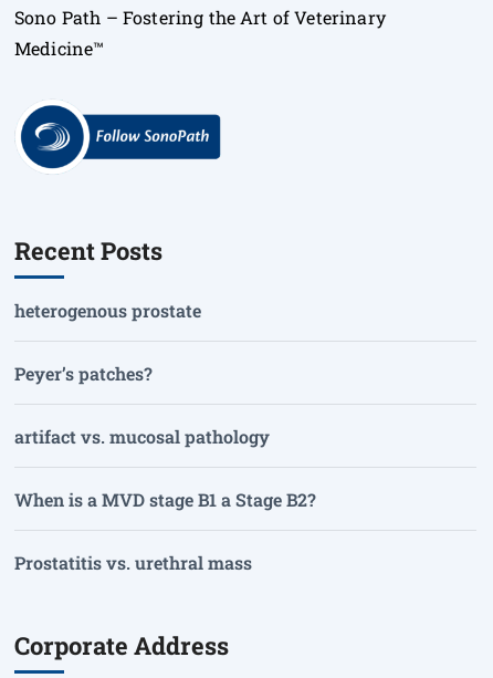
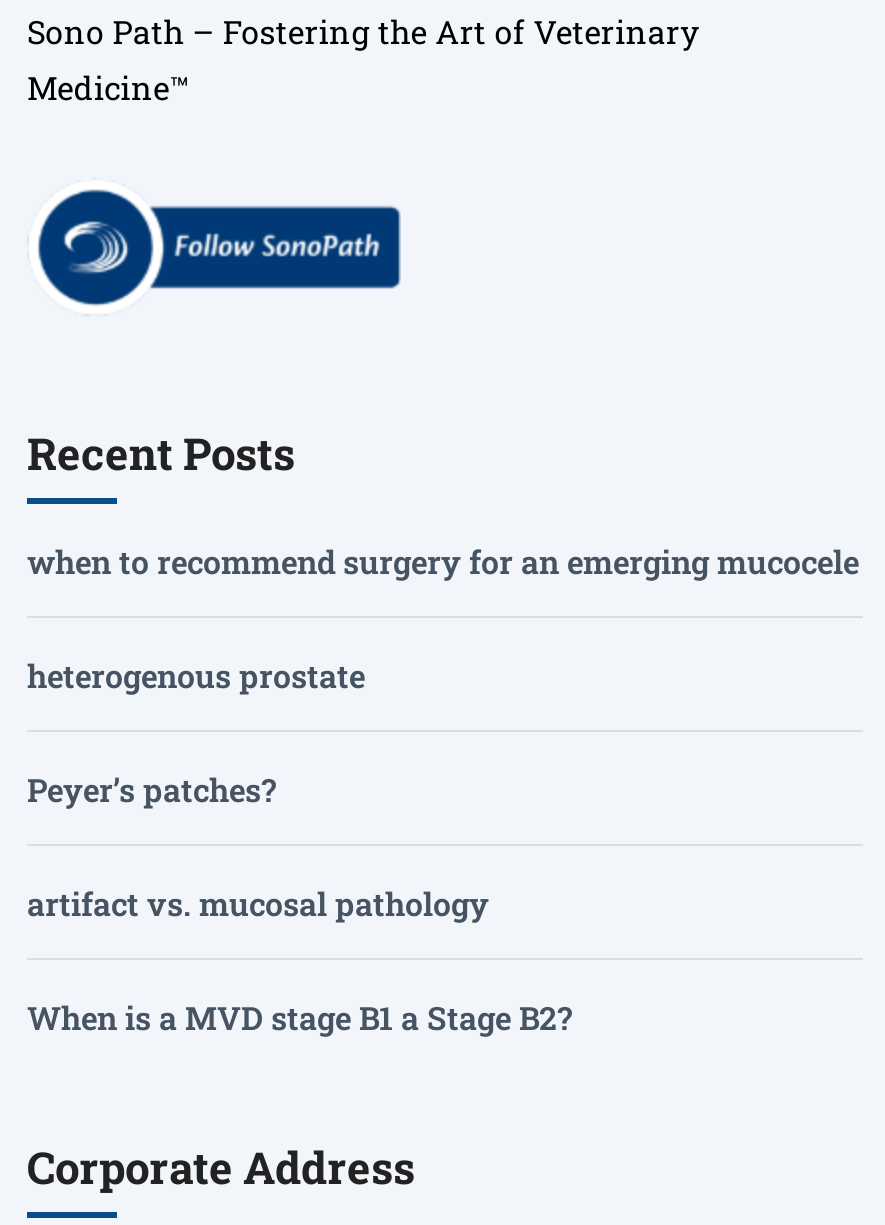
none -> [27,541,859,583] when to recommend surgery for an emerging mucocele
moved [14,299,316,512] -> [27,655,573,1039]: heterogenous prostate | Peyer’s patches? | artifact vs. mucosal pathology | When is a MVD stage B1 a Stage B2?
[14,551,252,575] Prostatitis vs. urethral mass -> none

